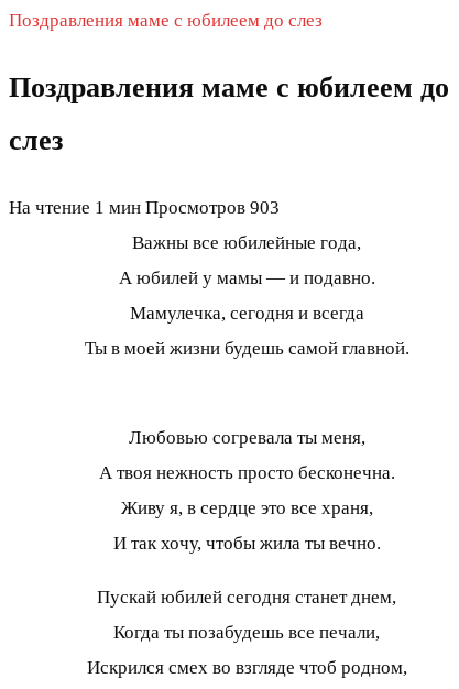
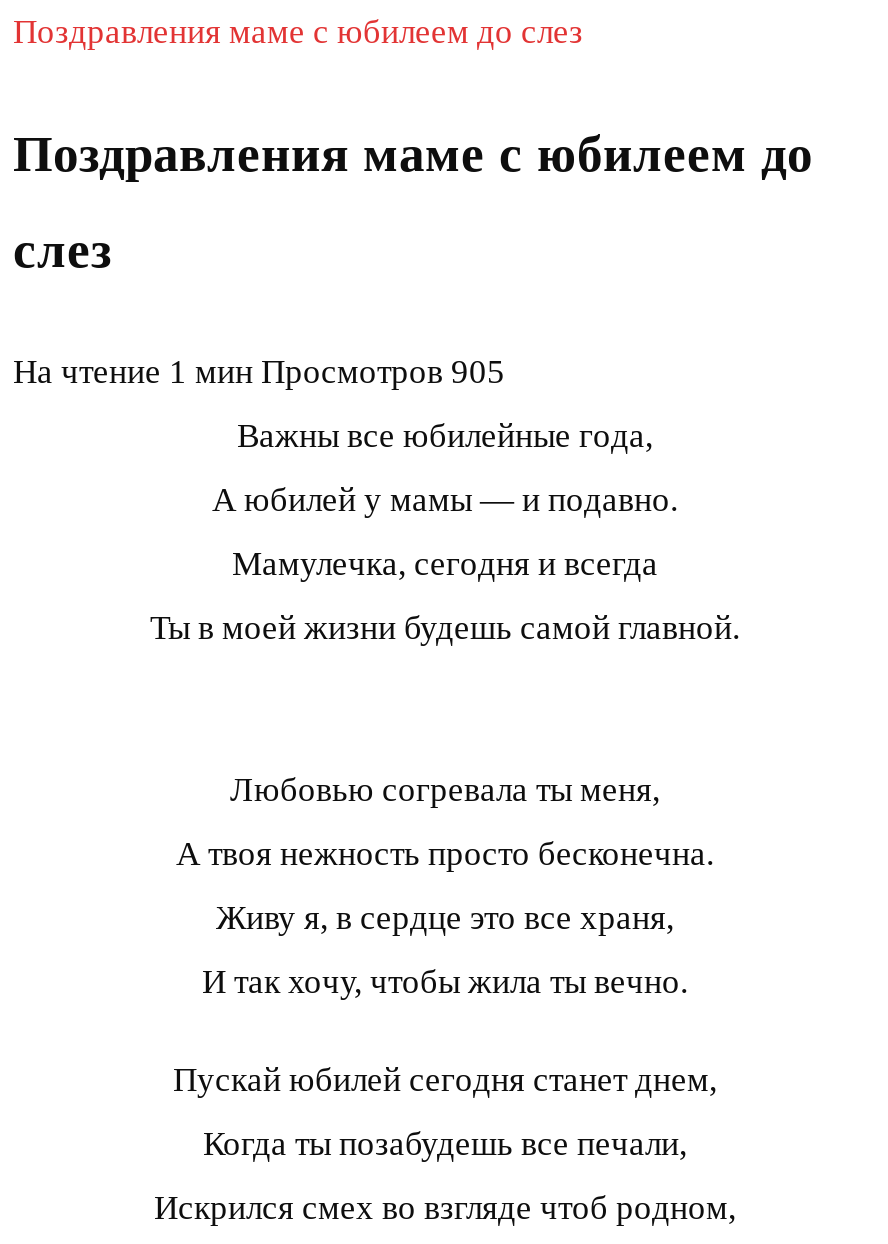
[9,197,280,218] На чтение 1 мин Просмотров 903 -> [13,354,505,392] На чтение 1 мин Просмотров 905

